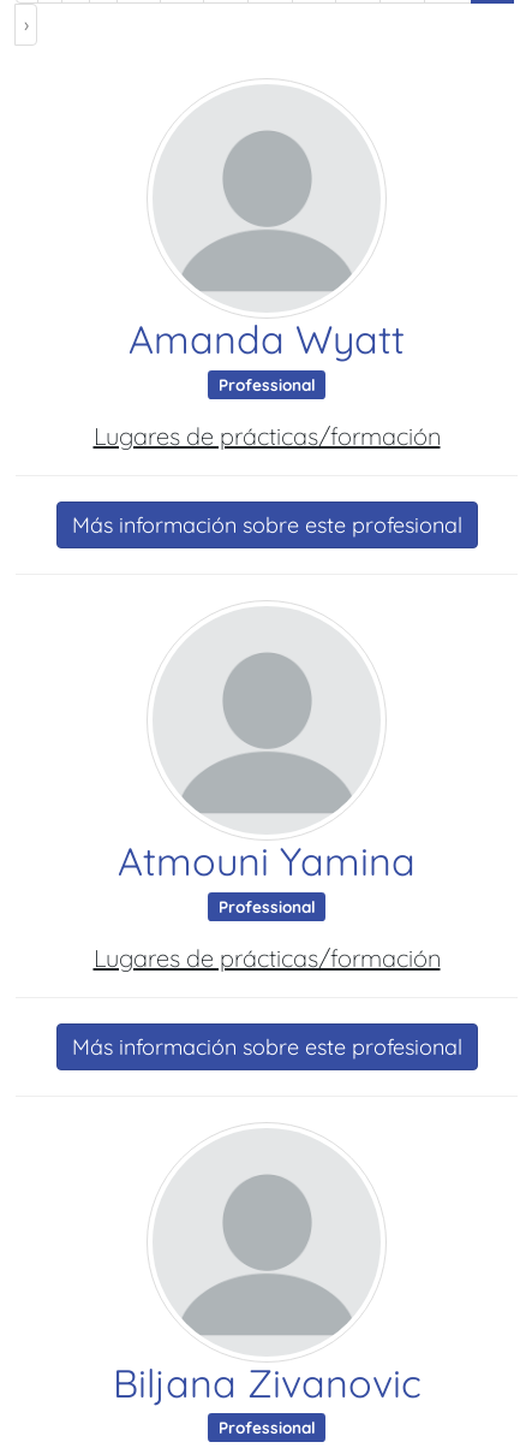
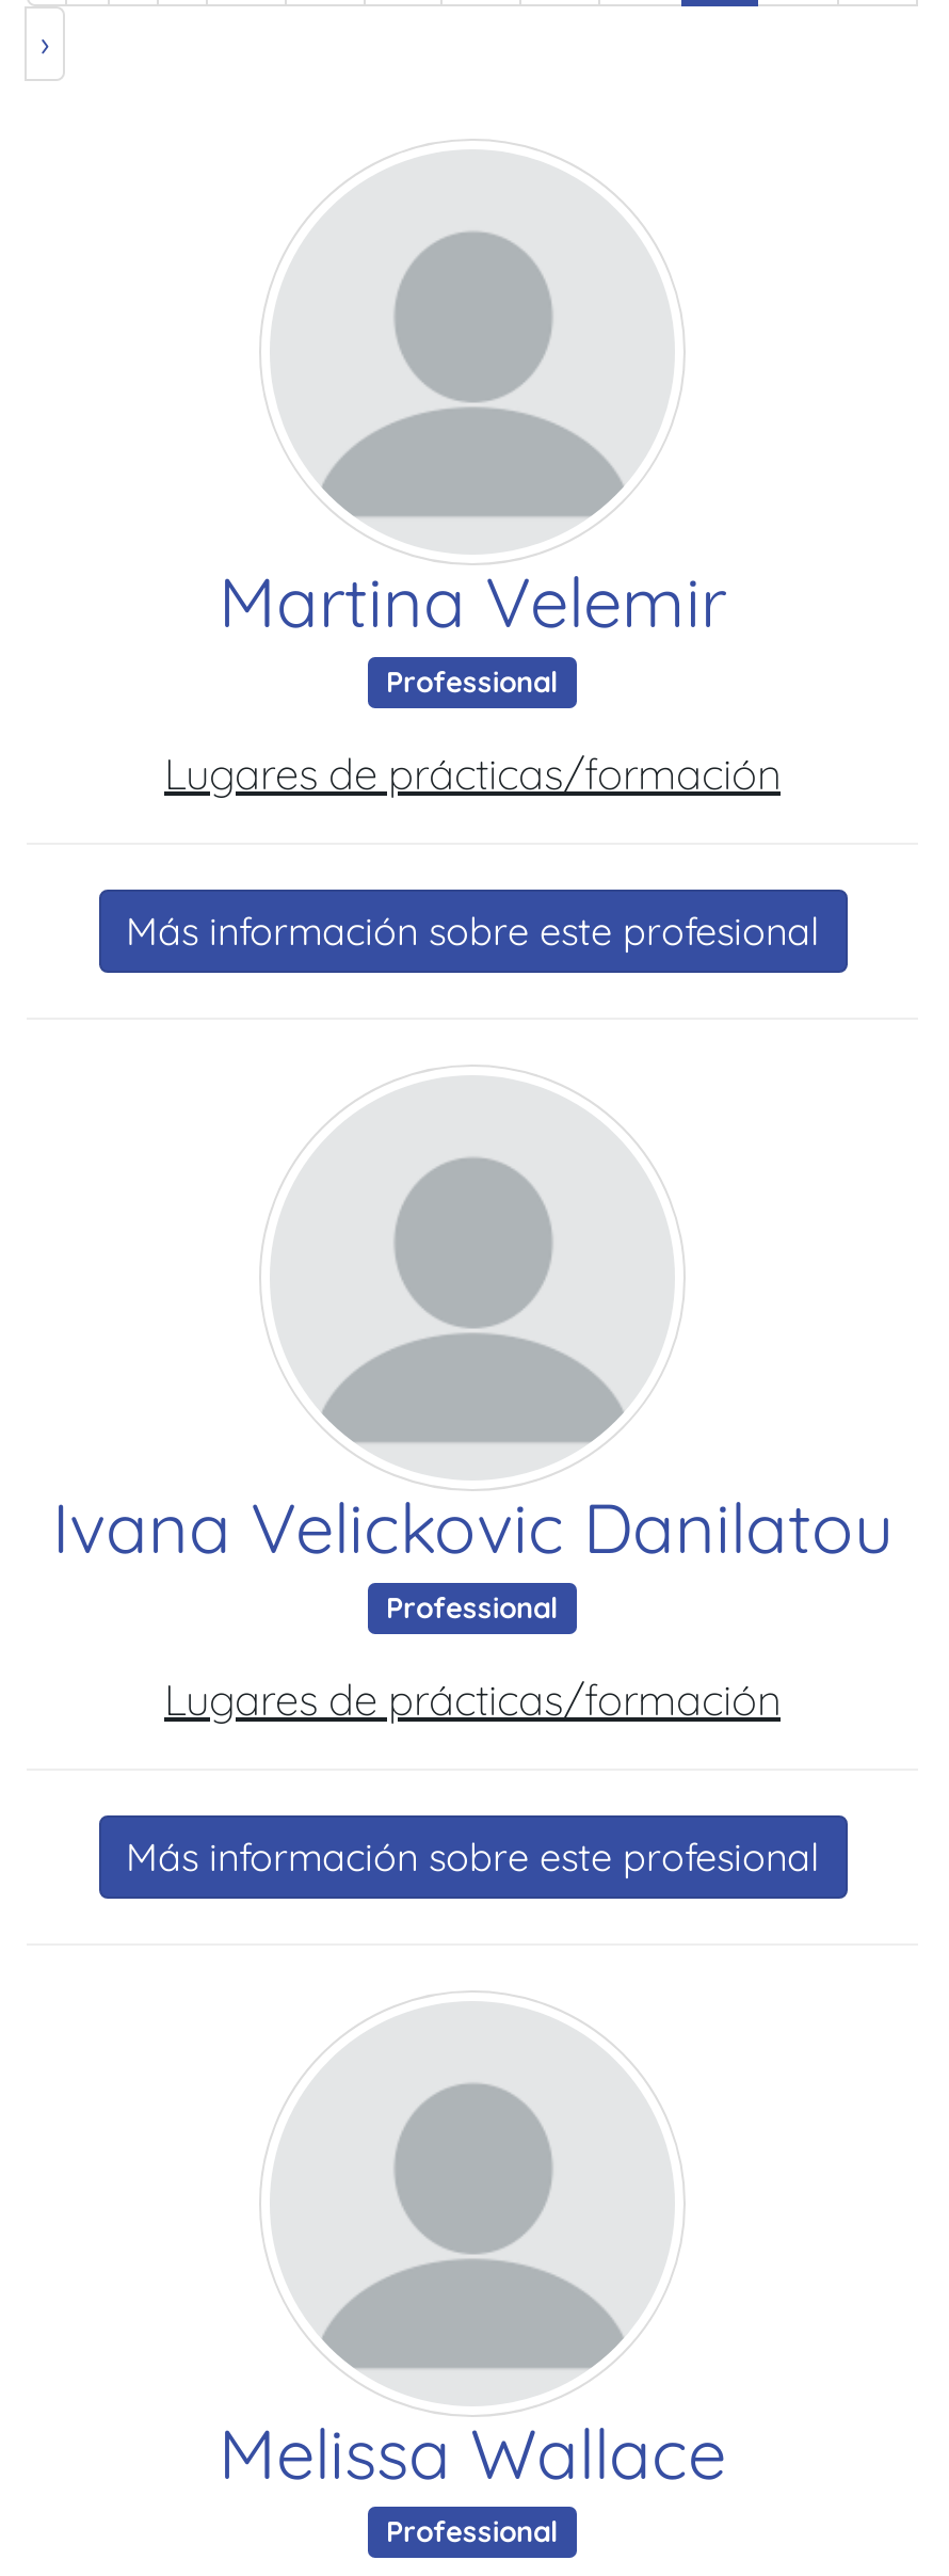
[128,315,405,364] Amanda Wyatt -> [219,560,726,645] Martina Velemir
[118,837,416,885] Atmouni Yamina -> [52,1485,892,1570] Ivana Velickovic Danilatou
[112,1358,421,1407] Biljana Zivanovic -> [219,2410,726,2495] Melissa Wallace

